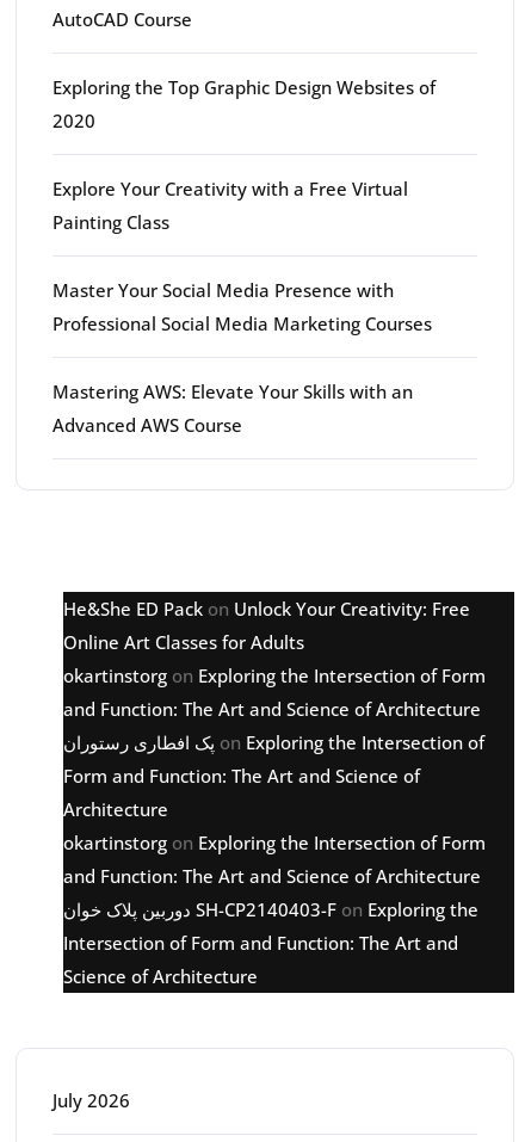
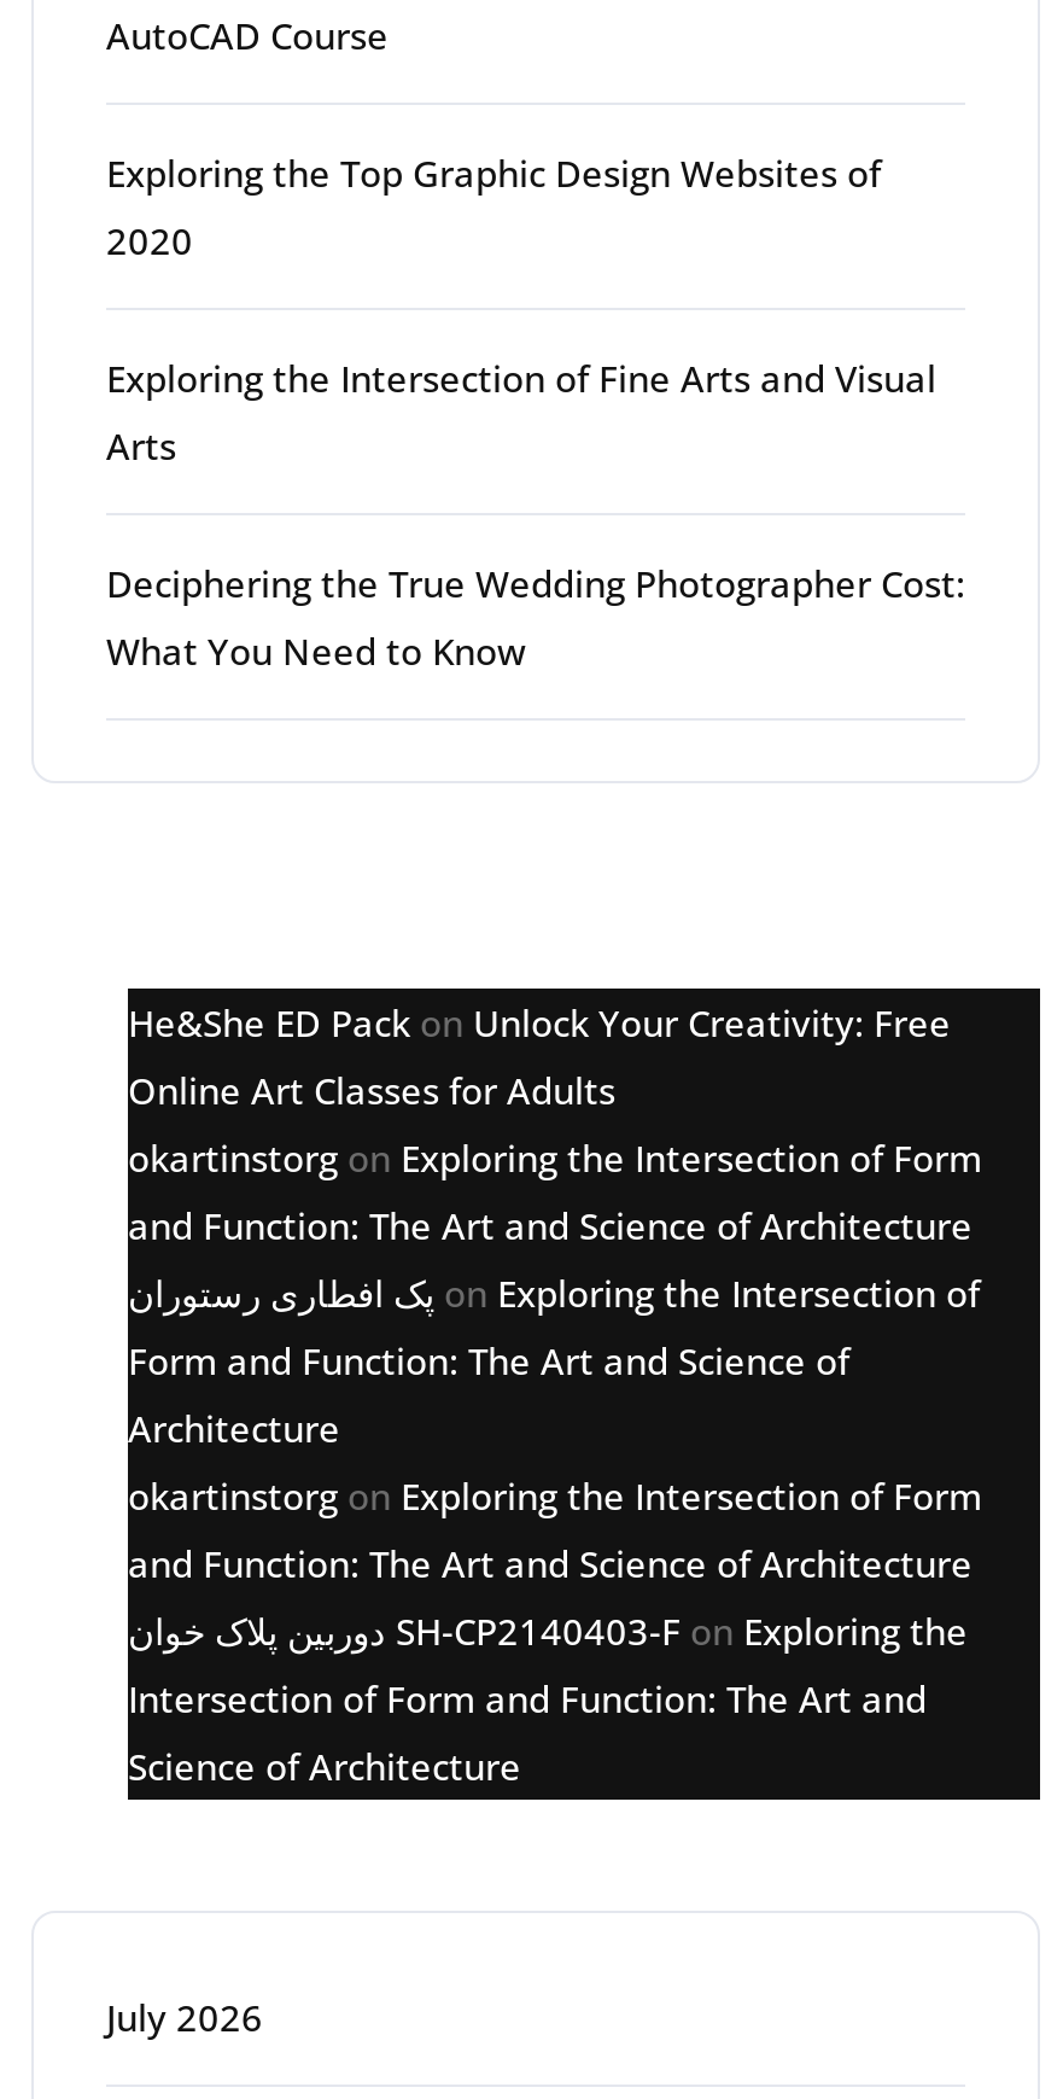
[52,177,432,437] Explore Your Creativity with a Free Virtual | Painting Class | Master Your Social Media Presence with | Professional Social Media Marketing Courses | Mastering AWS: Elevate Your Skills with an | Advanced AWS Course -> [106,354,965,675] Exploring the Intersection of Fine Arts and Visual | Arts | Deciphering the True Wedding Photographer Cost: | What You Need to Know

